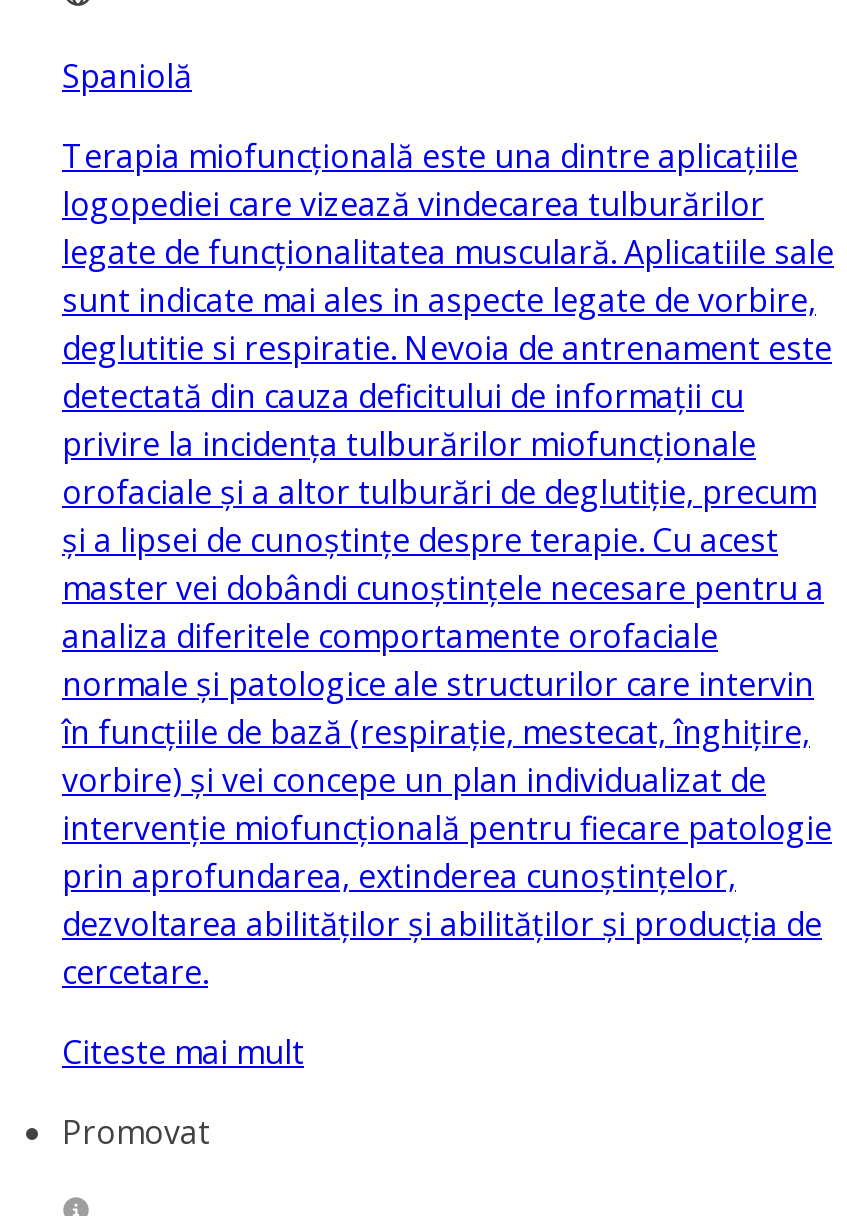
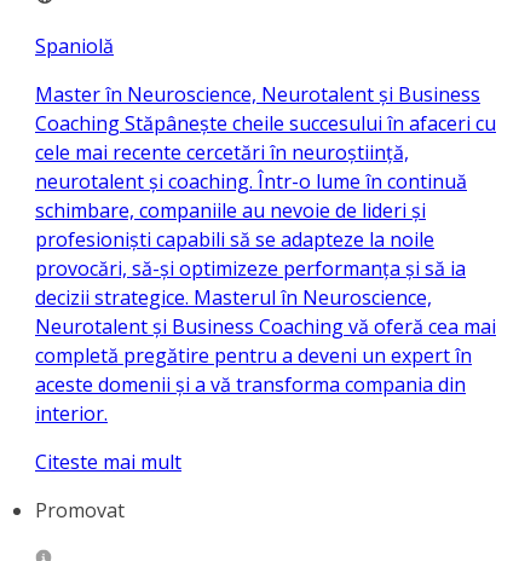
[62,135,834,995] Terapia miofuncțională este una dintre aplicațiile | logopediei care vizează vindecarea tulburărilor | legate de funcționalitatea musculară. Aplicatiile sale | sunt indicate mai ales in aspecte legate de vorbire, | deglutitie si respiratie. Nevoia de antrenament este | detectată din cauza deficitului de informații cu | privire la incidența tulburărilor miofuncționale | orofaciale și a altor tulburări de deglutiție, precum | și a lipsei de cunoștințe despre terapie. Cu acest | master vei dobândi cunoștințele necesare pentru a | analiza diferitele comportamente orofaciale | normale și patologice ale structurilor care intervin | în funcțiile de bază (respirație, mestecat, înghițire, | vorbire) și vei concepe un plan individualizat de | intervenție miofuncțională pentru fiecare patologie | prin aprofundarea, extinderea cunoștințelor, | dezvoltarea abilităților și abilităților și producția de | cercetare. -> [35,81,496,427] Master în Neuroscience, Neurotalent și Business | Coaching Stăpânește cheile succesului în afaceri cu | cele mai recente cercetări în neuroștiință, | neurotalent și coaching. Într-o lume în continuă | schimbare, companiile au nevoie de lideri și | profesioniști capabili să se adapteze la noile | provocări, să-și optimizeze performanța și să ia | decizii strategice. Masterul în Neuroscience, | Neurotalent și Business Coaching vă oferă cea mai | completă pregătire pentru a deveni un expert în | aceste domenii și a vă transforma compania din | interior.

